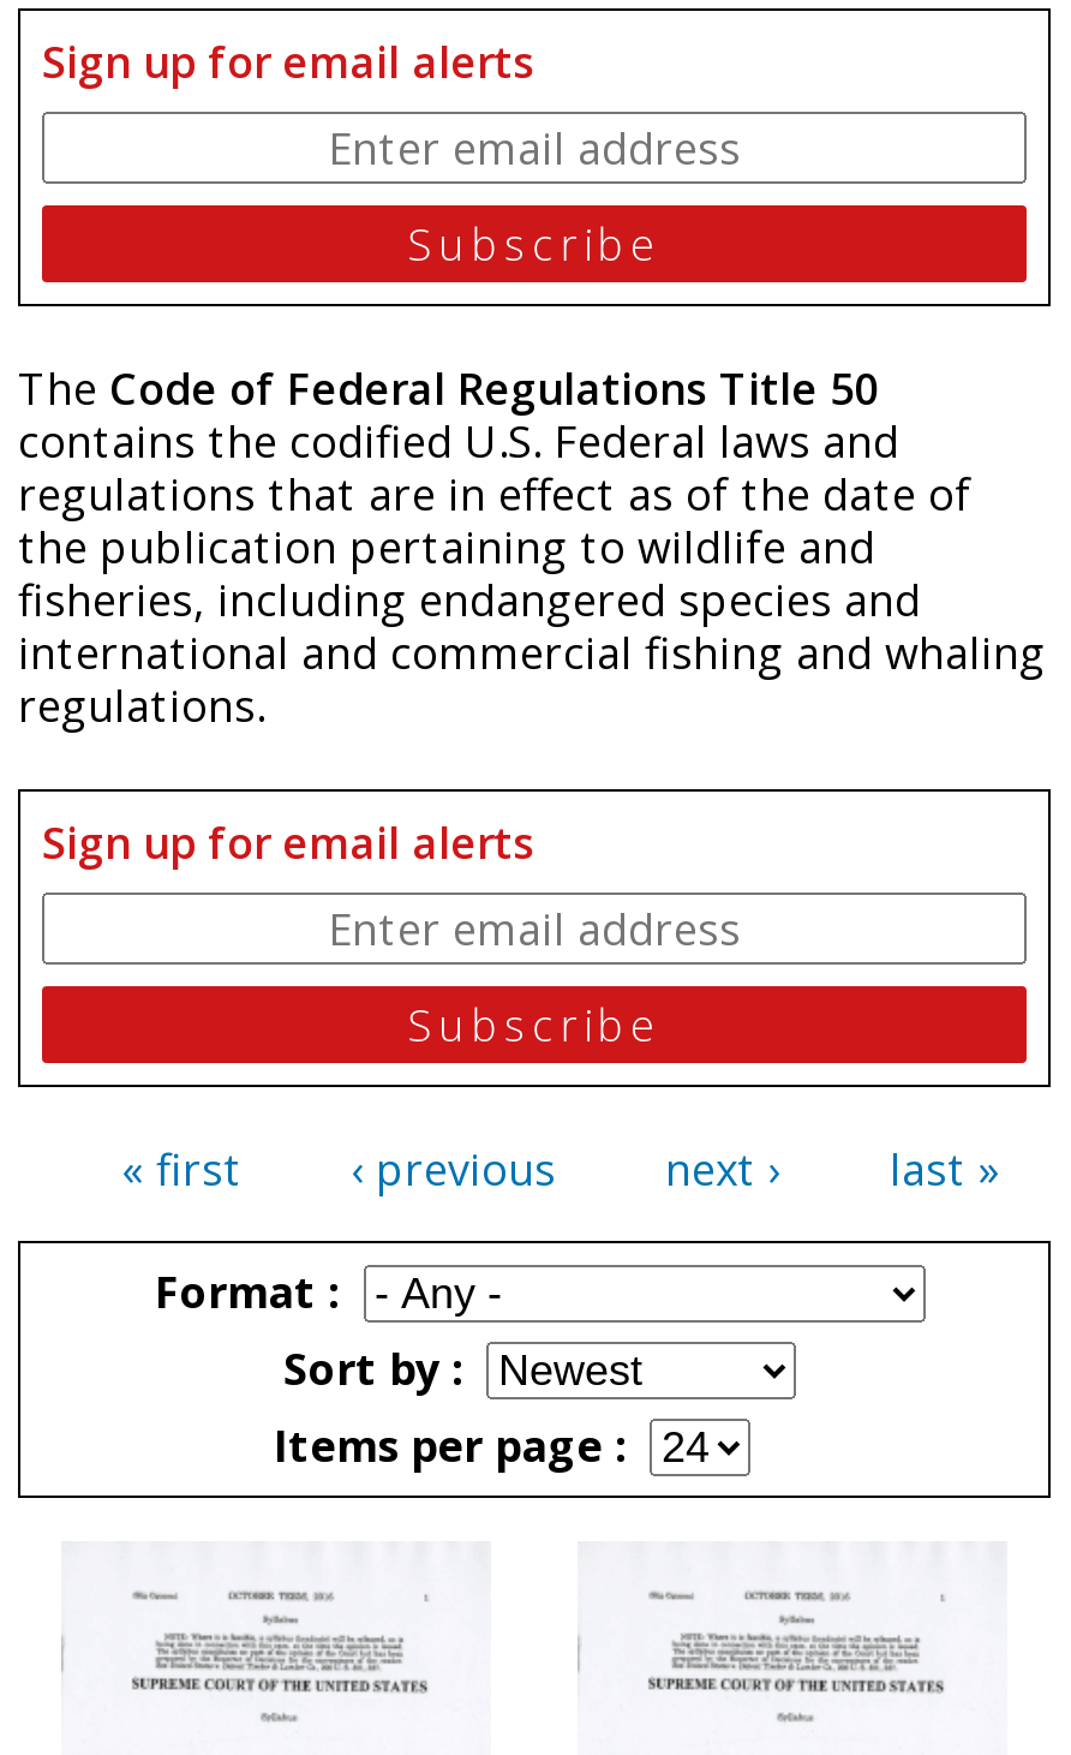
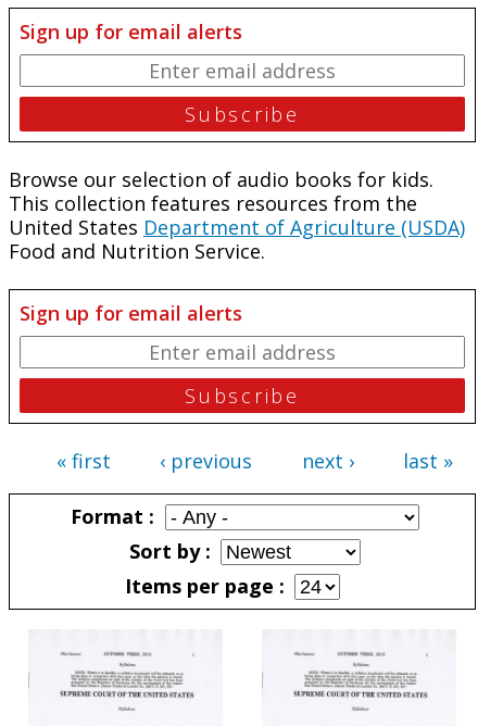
[18,358,1046,733] The Code of Federal Regulations Title 50 | contains the codified U.S. Federal laws and | regulations that are in effect as of the date of | the publication pertaining to wildlife and | fisheries, including endangered species and | international and commercial fishing and whaling | regulations. -> [9,166,465,264] Browse our selection of audio books for kids. | This collection features resources from the | United States Department of Agriculture (USDA) | Food and Nutrition Service.

